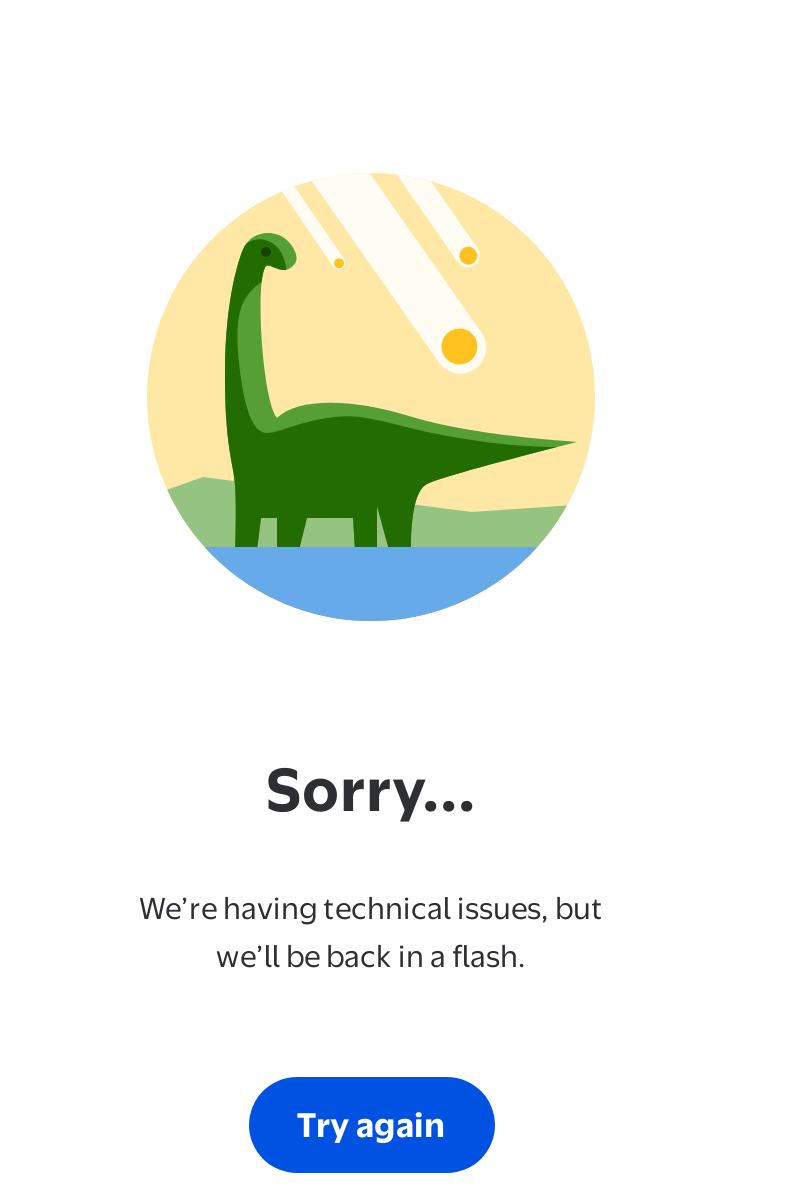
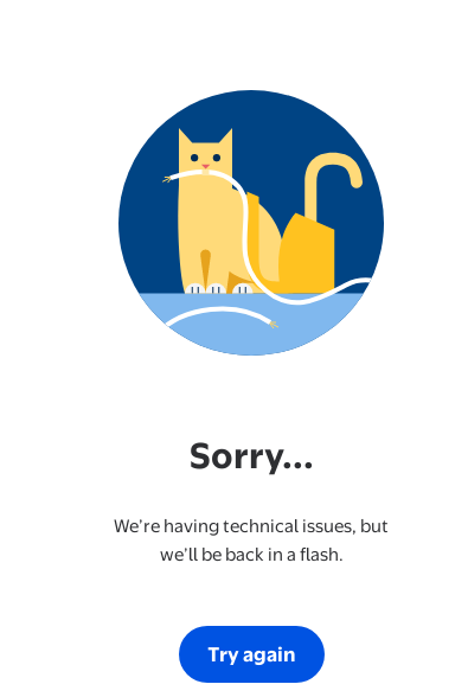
[147,173,595,575] [image] -> [117,89,385,330] [image]

